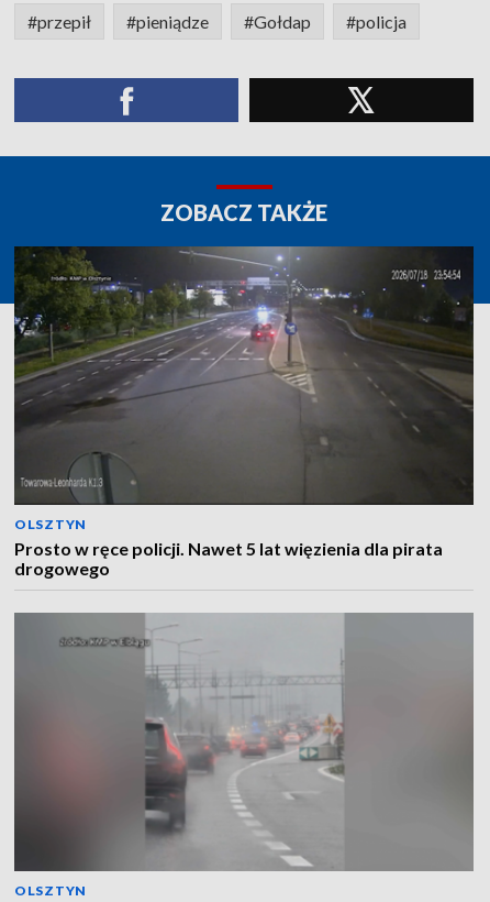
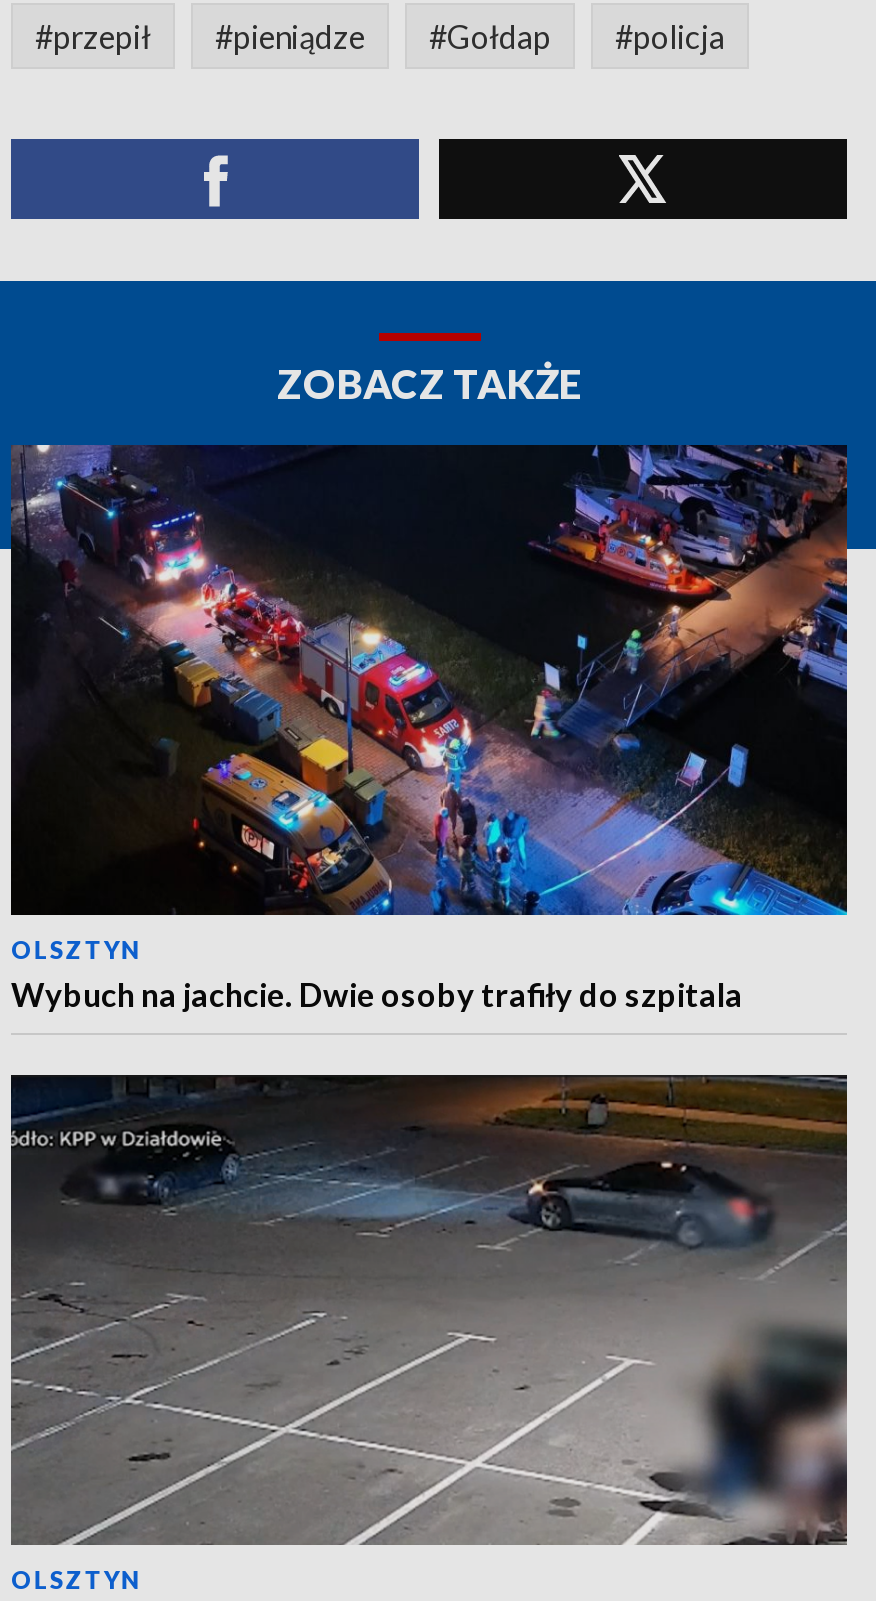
[13,245,475,579] [image] | Prosto w ręce policji. Nawet 5 lat więzienia dla pirata | drogowego -> [11,443,849,1013] [image] | Wybuch na jachcie. Dwie osoby trafiły do szpitala
[14,613,474,871] [image] -> [11,1073,847,1545] [image]

